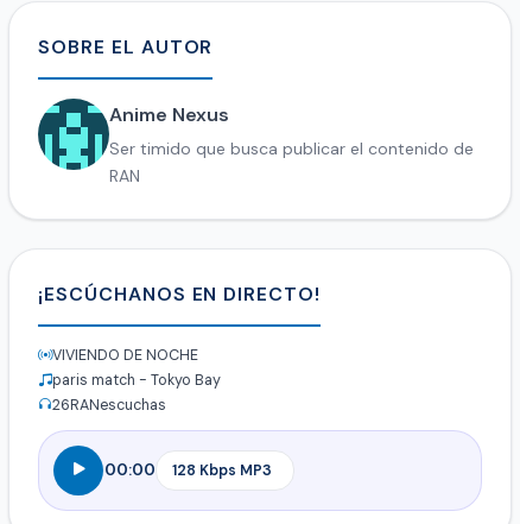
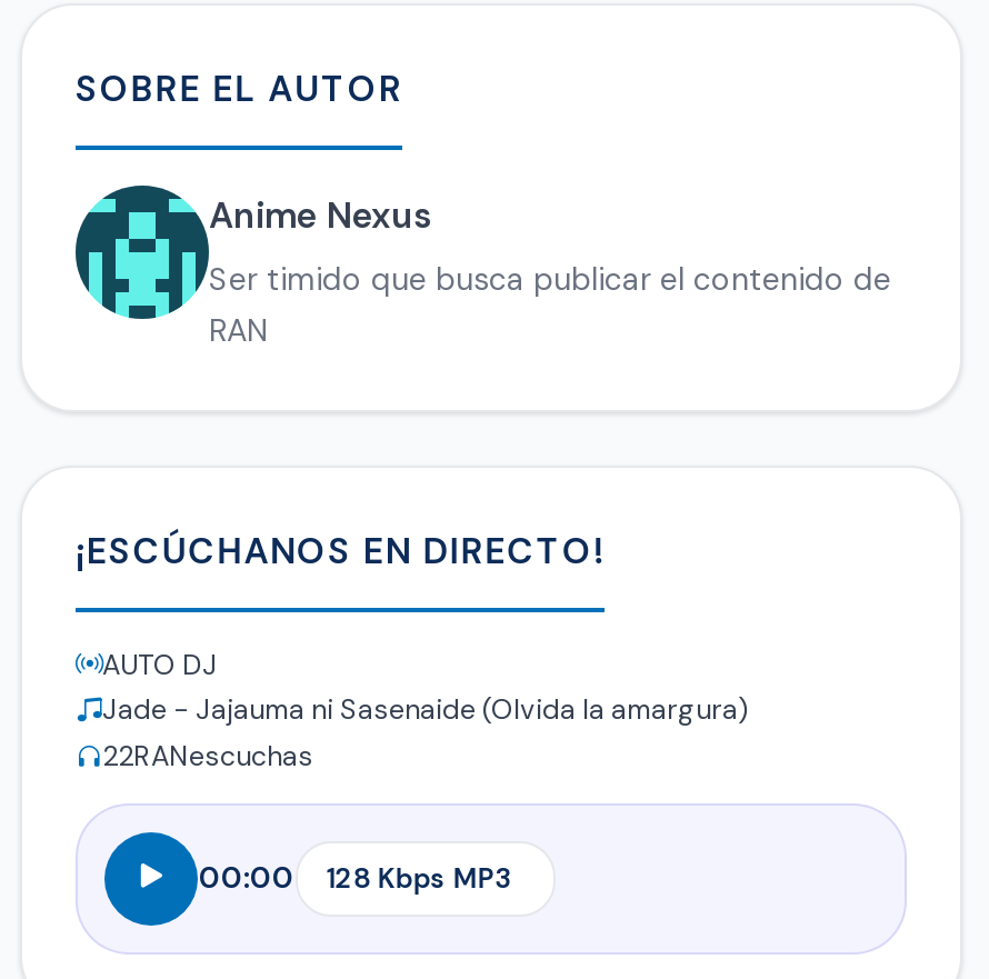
[52,346,221,415] VIVIENDO DE NOCHE | paris match - Tokyo Bay | 26RANescuchas -> [102,646,749,774] AUTO DJ | Jade - Jajauma ni Sasenaide (Olvida la amargura) | 22RANescuchas

